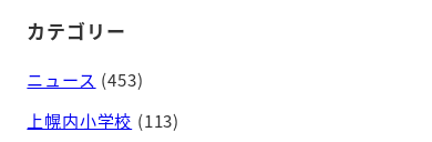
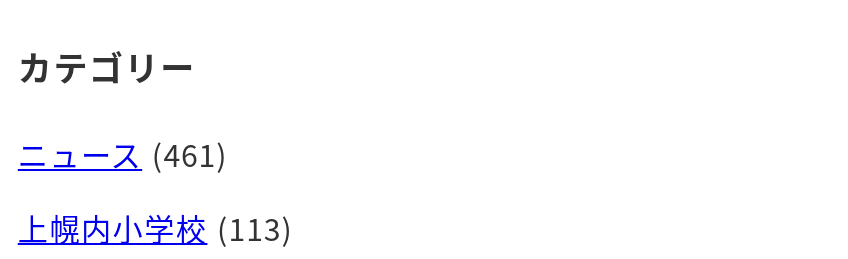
[27,67,143,91] ニュース(453) -> [18,131,228,175] ニュース(461)

